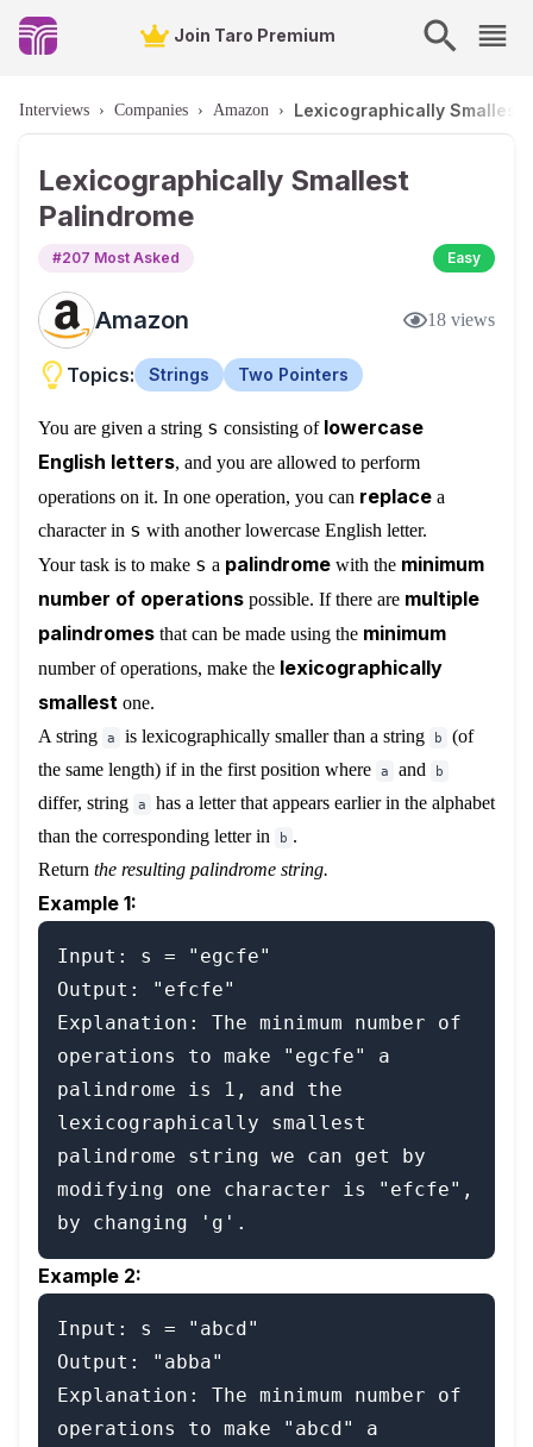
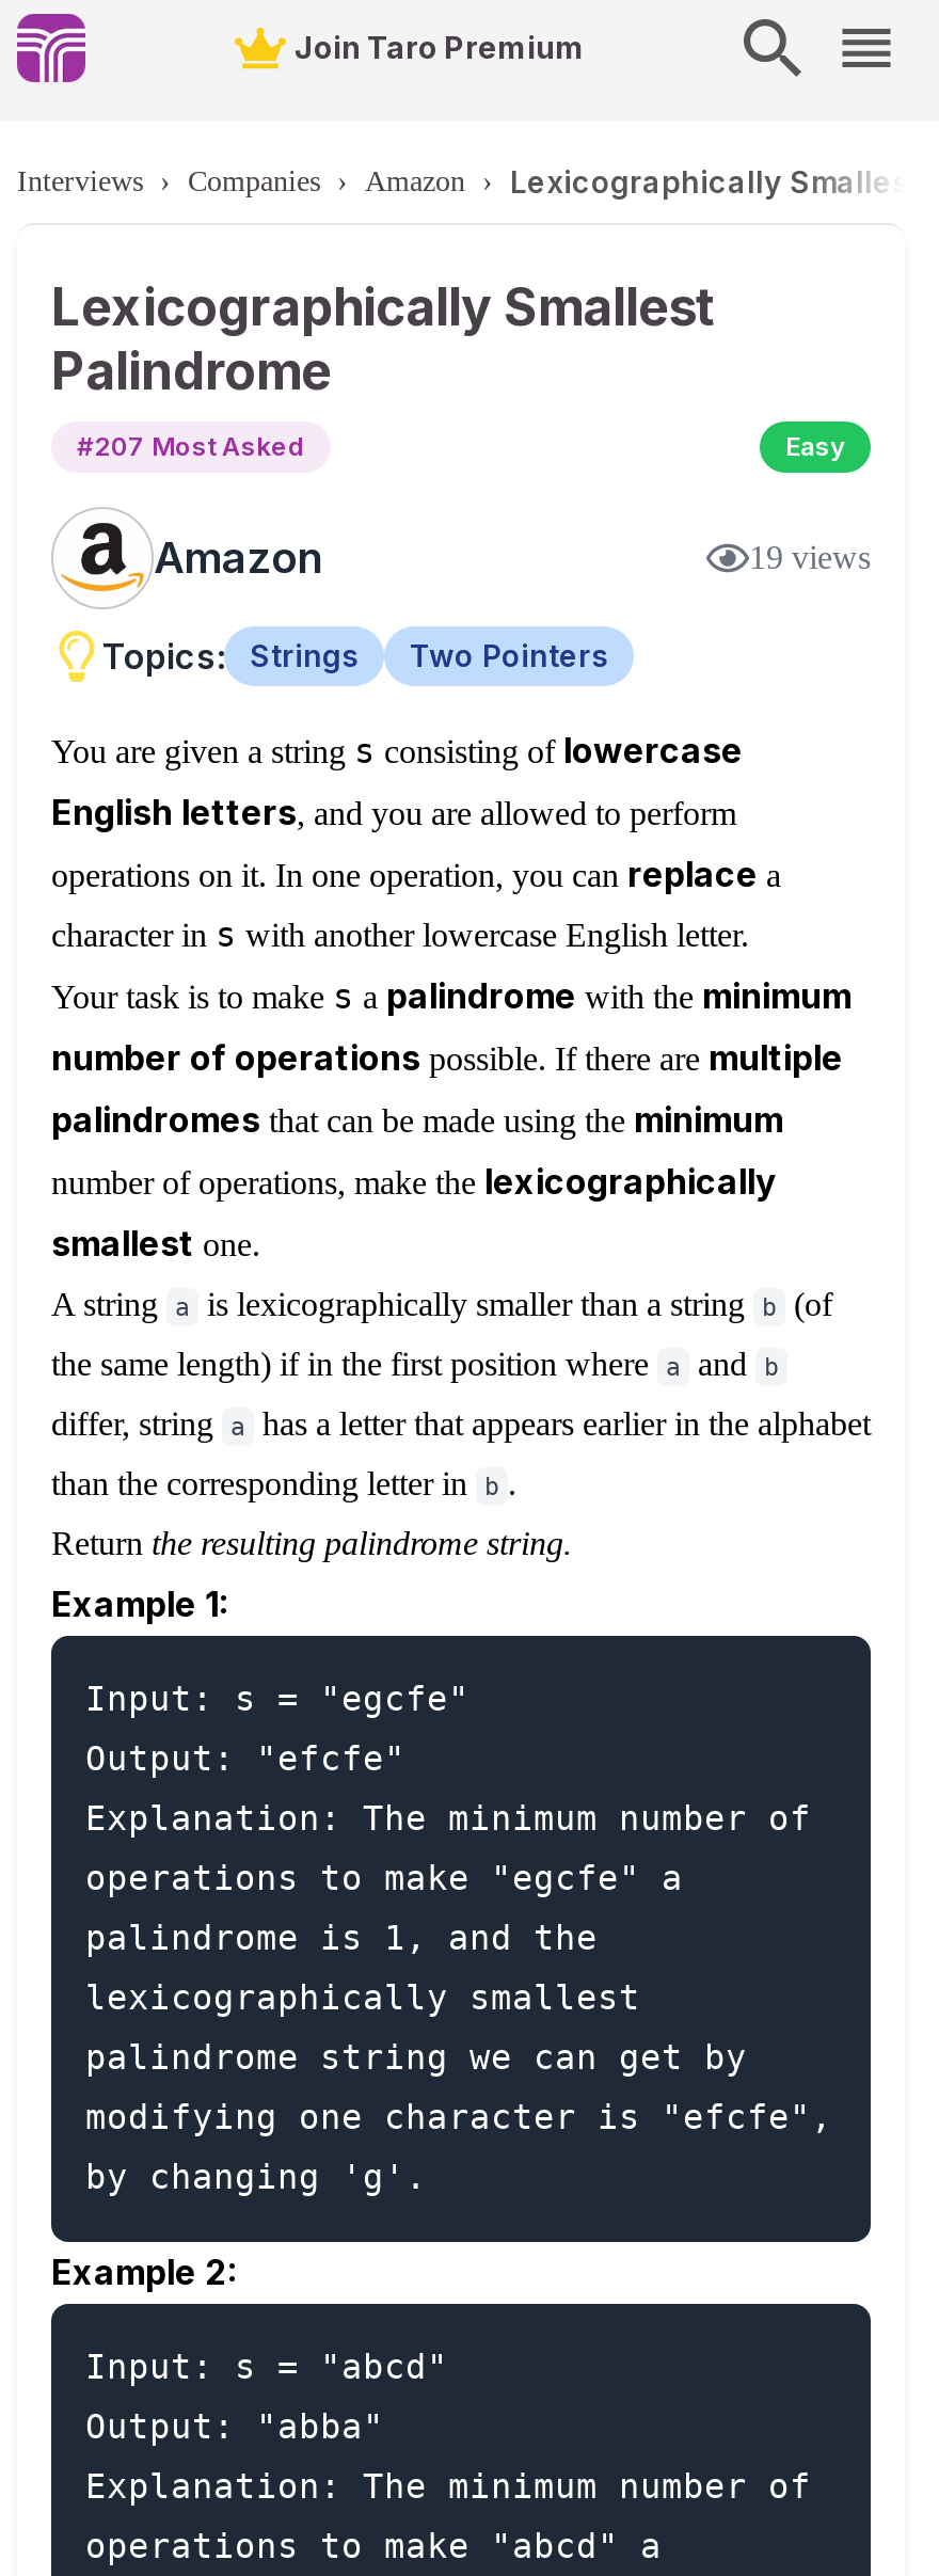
[427,309,495,330] 18 views -> [749,539,871,575] 19 views

